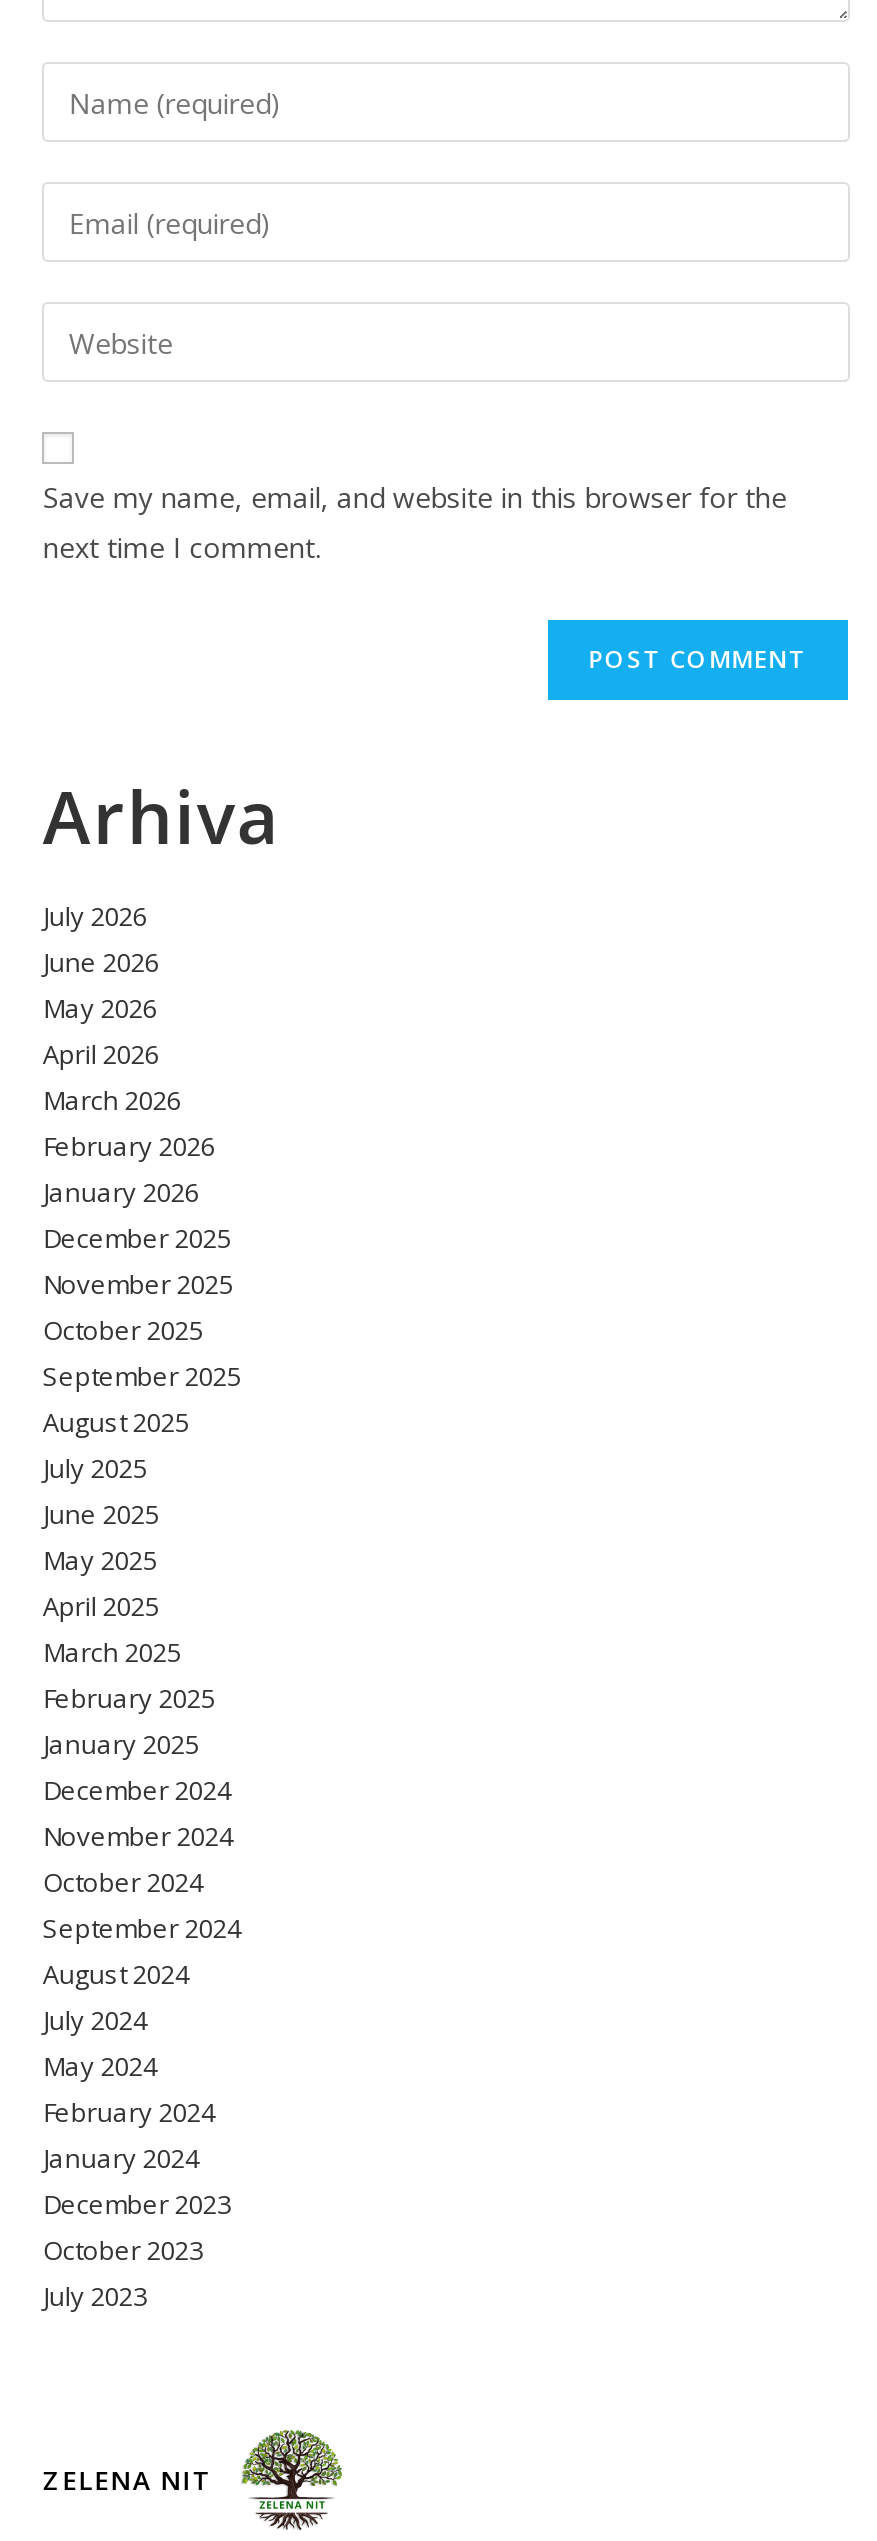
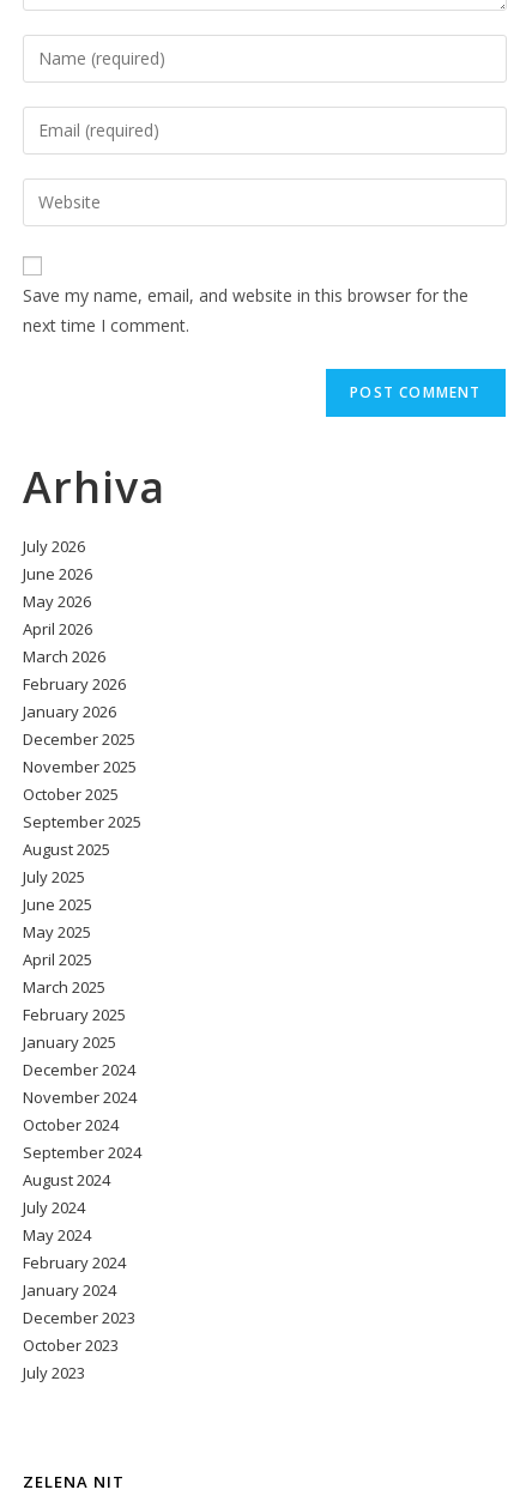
[240,2427,344,2531] [image] -> none

